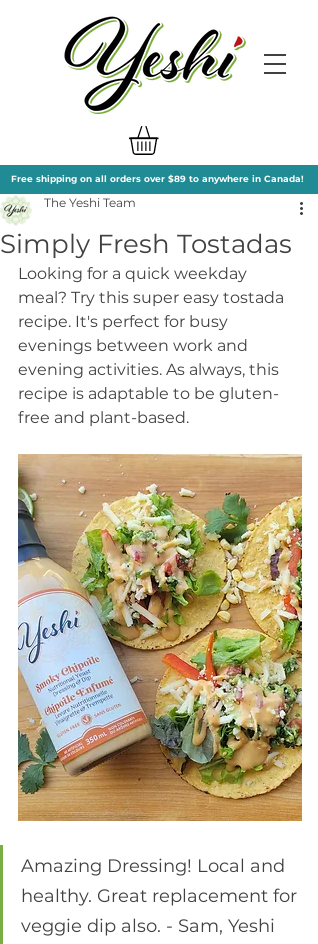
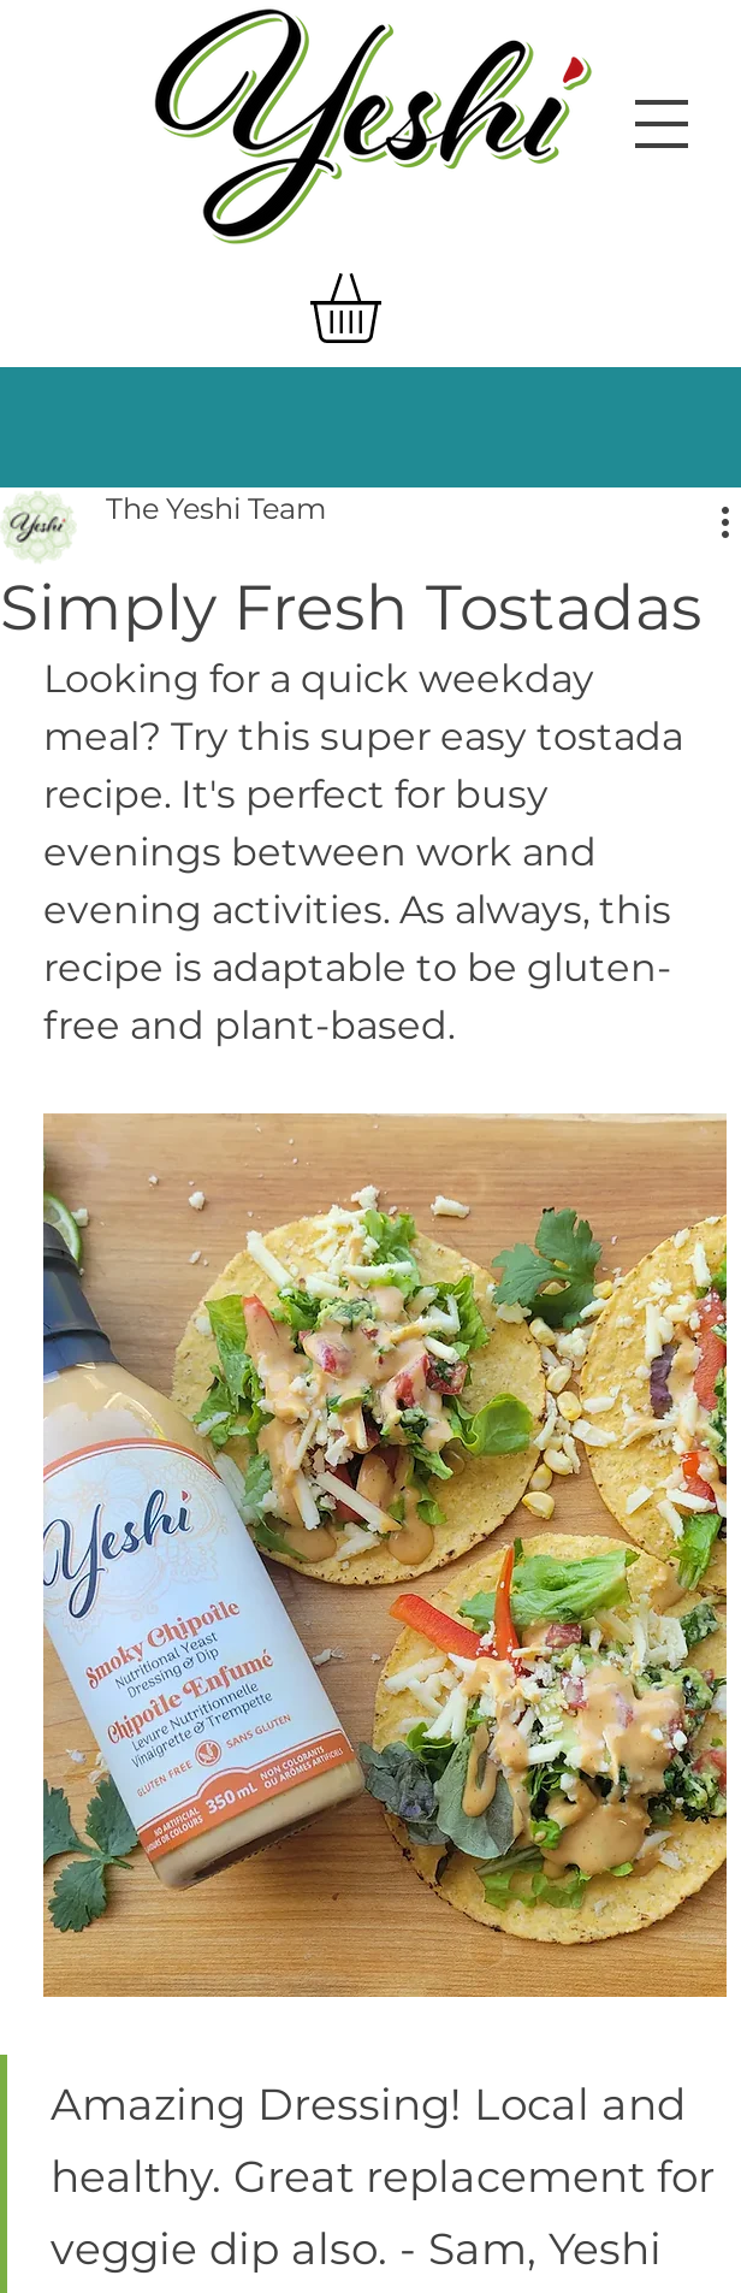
[11,173,307,184] Free shipping on all orders over $89 to anywhere in Canada! -> none

